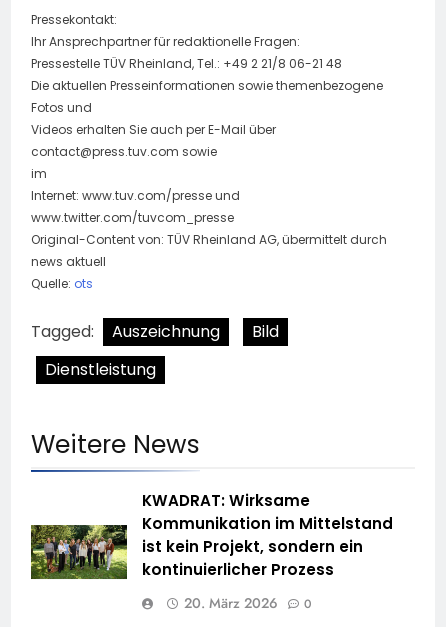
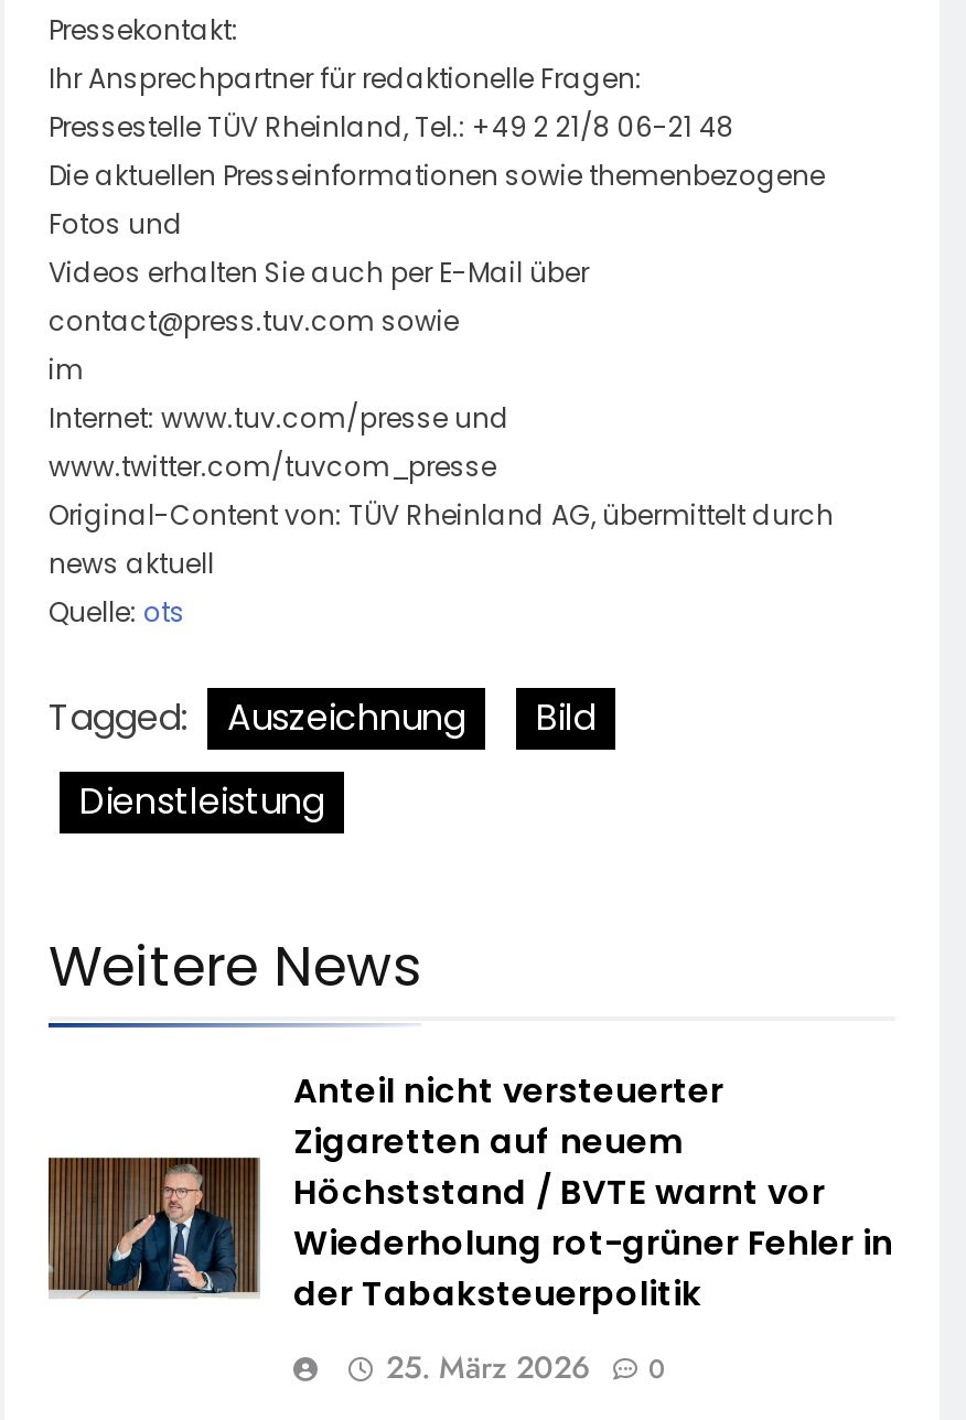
[31,490,393,580] [image] | KWADRAT: Wirksame | Kommunikation im Mittelstand | ist kein Projekt, sondern ein | kontinuierlicher Prozess -> [49,1067,893,1316] [image] | Anteil nicht versteuerter | Zigaretten auf neuem | Höchststand / BVTE warnt vor | Wiederholung rot-grüner Fehler in | der Tabaksteuerpolitik
[184,593,312,613] 20. März 2026 0 -> [386,1345,666,1389] 25. März 2026 0

